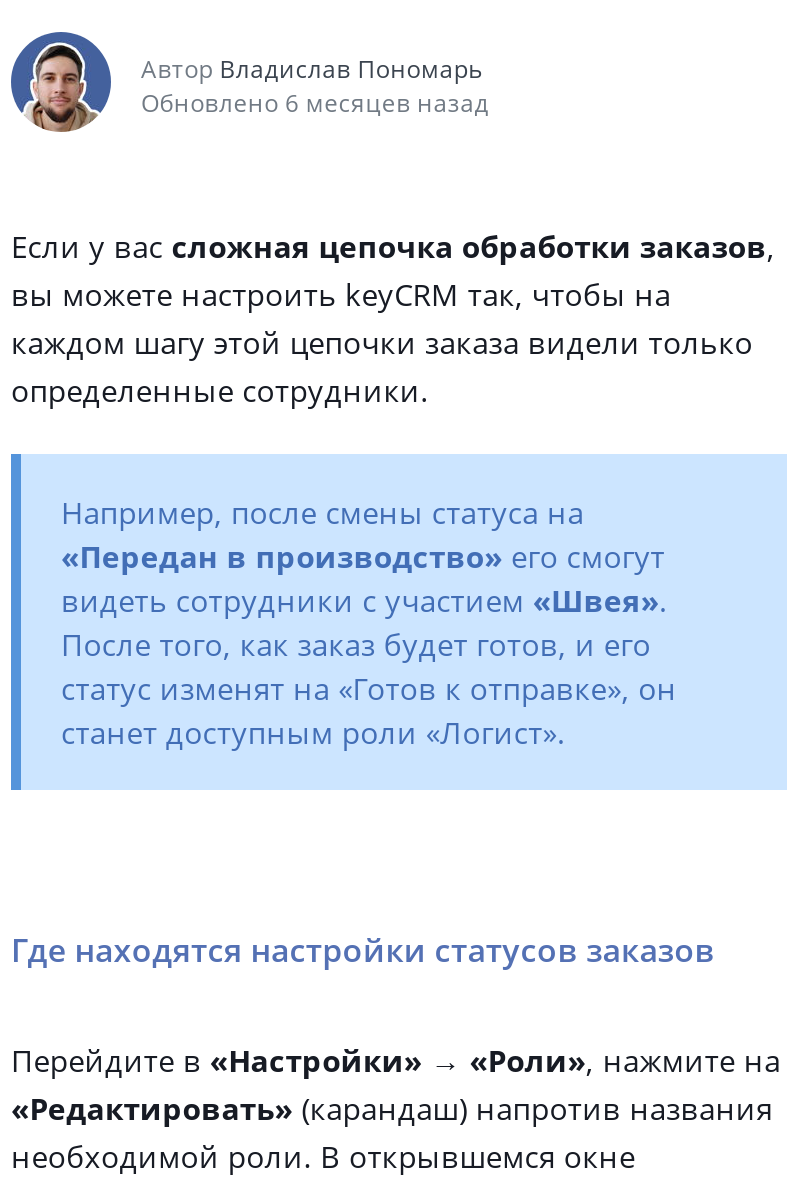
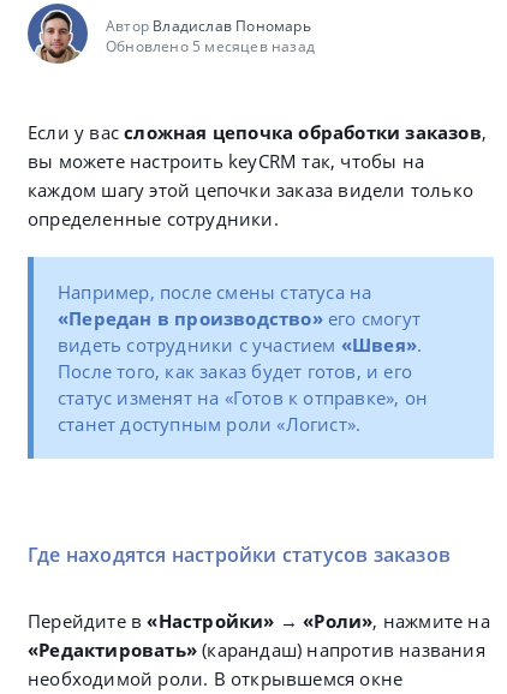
[141,86,489,120] Обновлено 6 месяцев назад -> [106,36,315,56] Обновлено 5 месяцев назад

